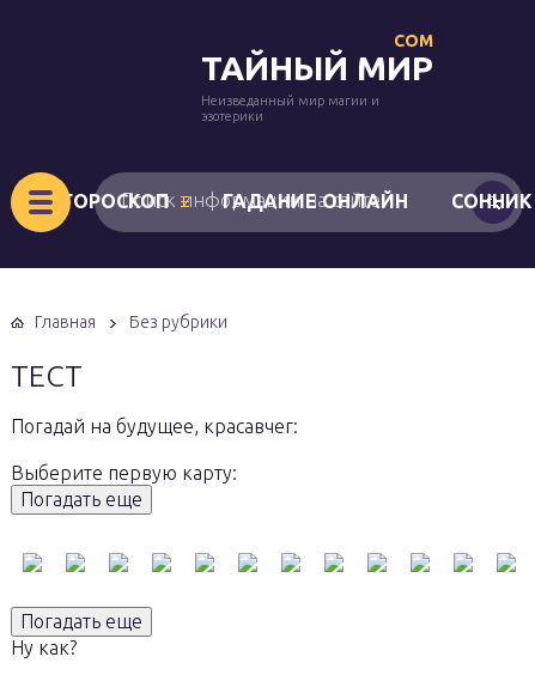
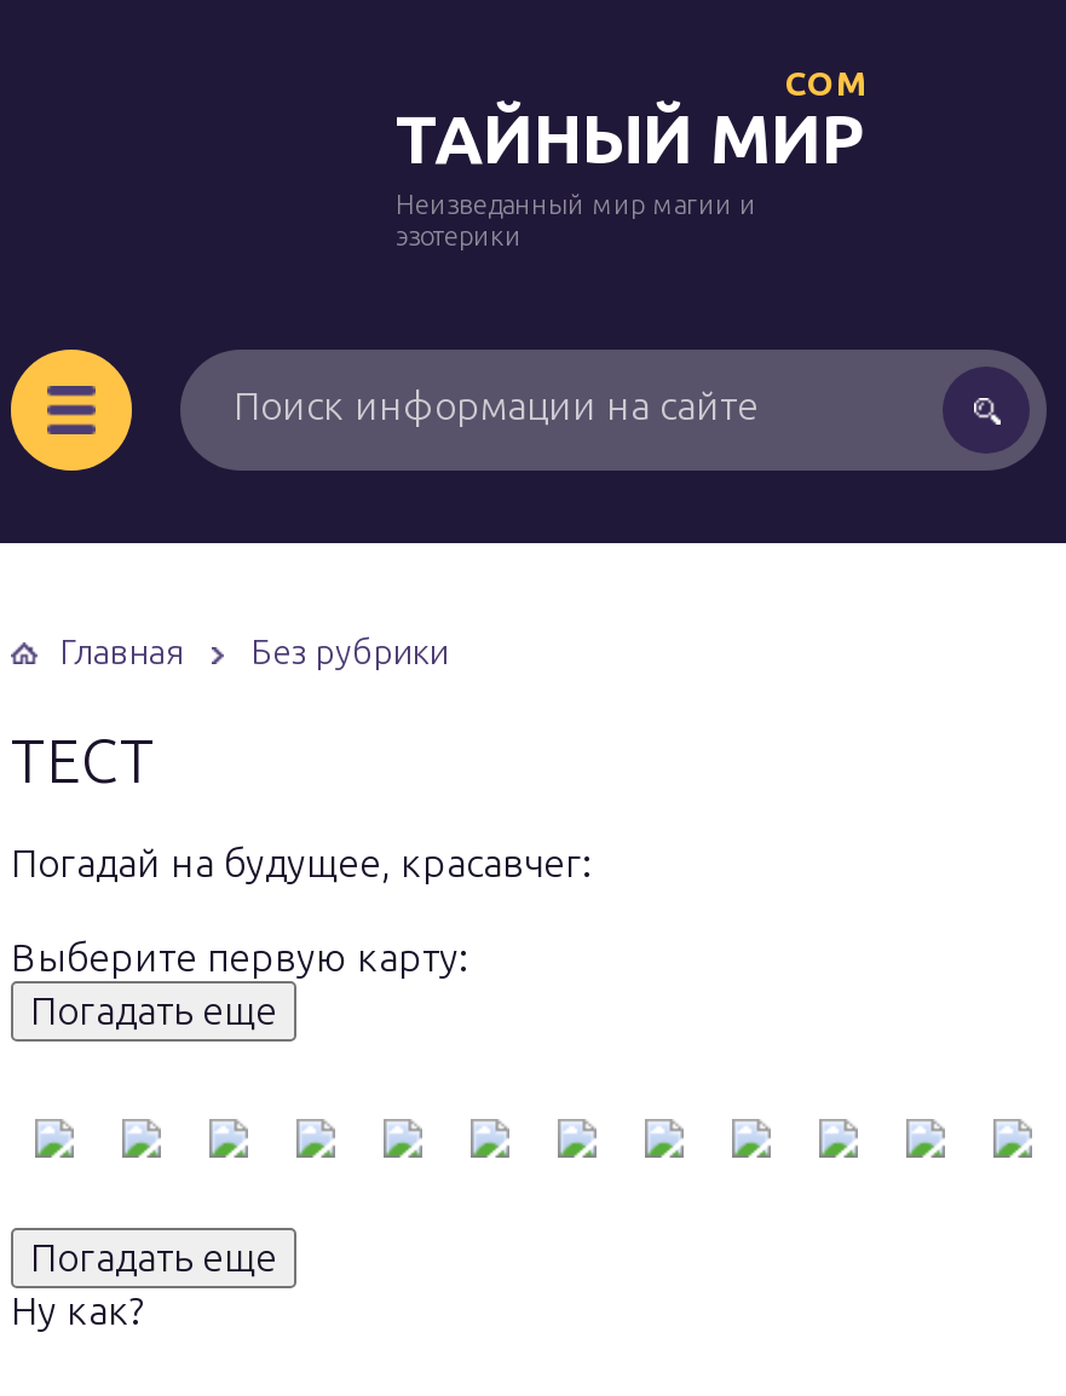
[62,190,533,212] ГОРОСКОП | ГАДАНИЕ ОНЛАЙН | СОННИК -> none

